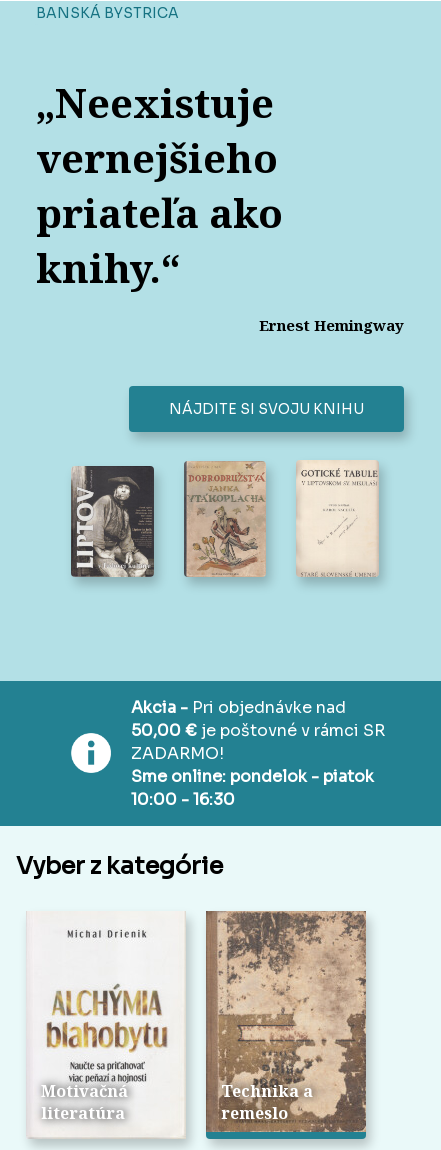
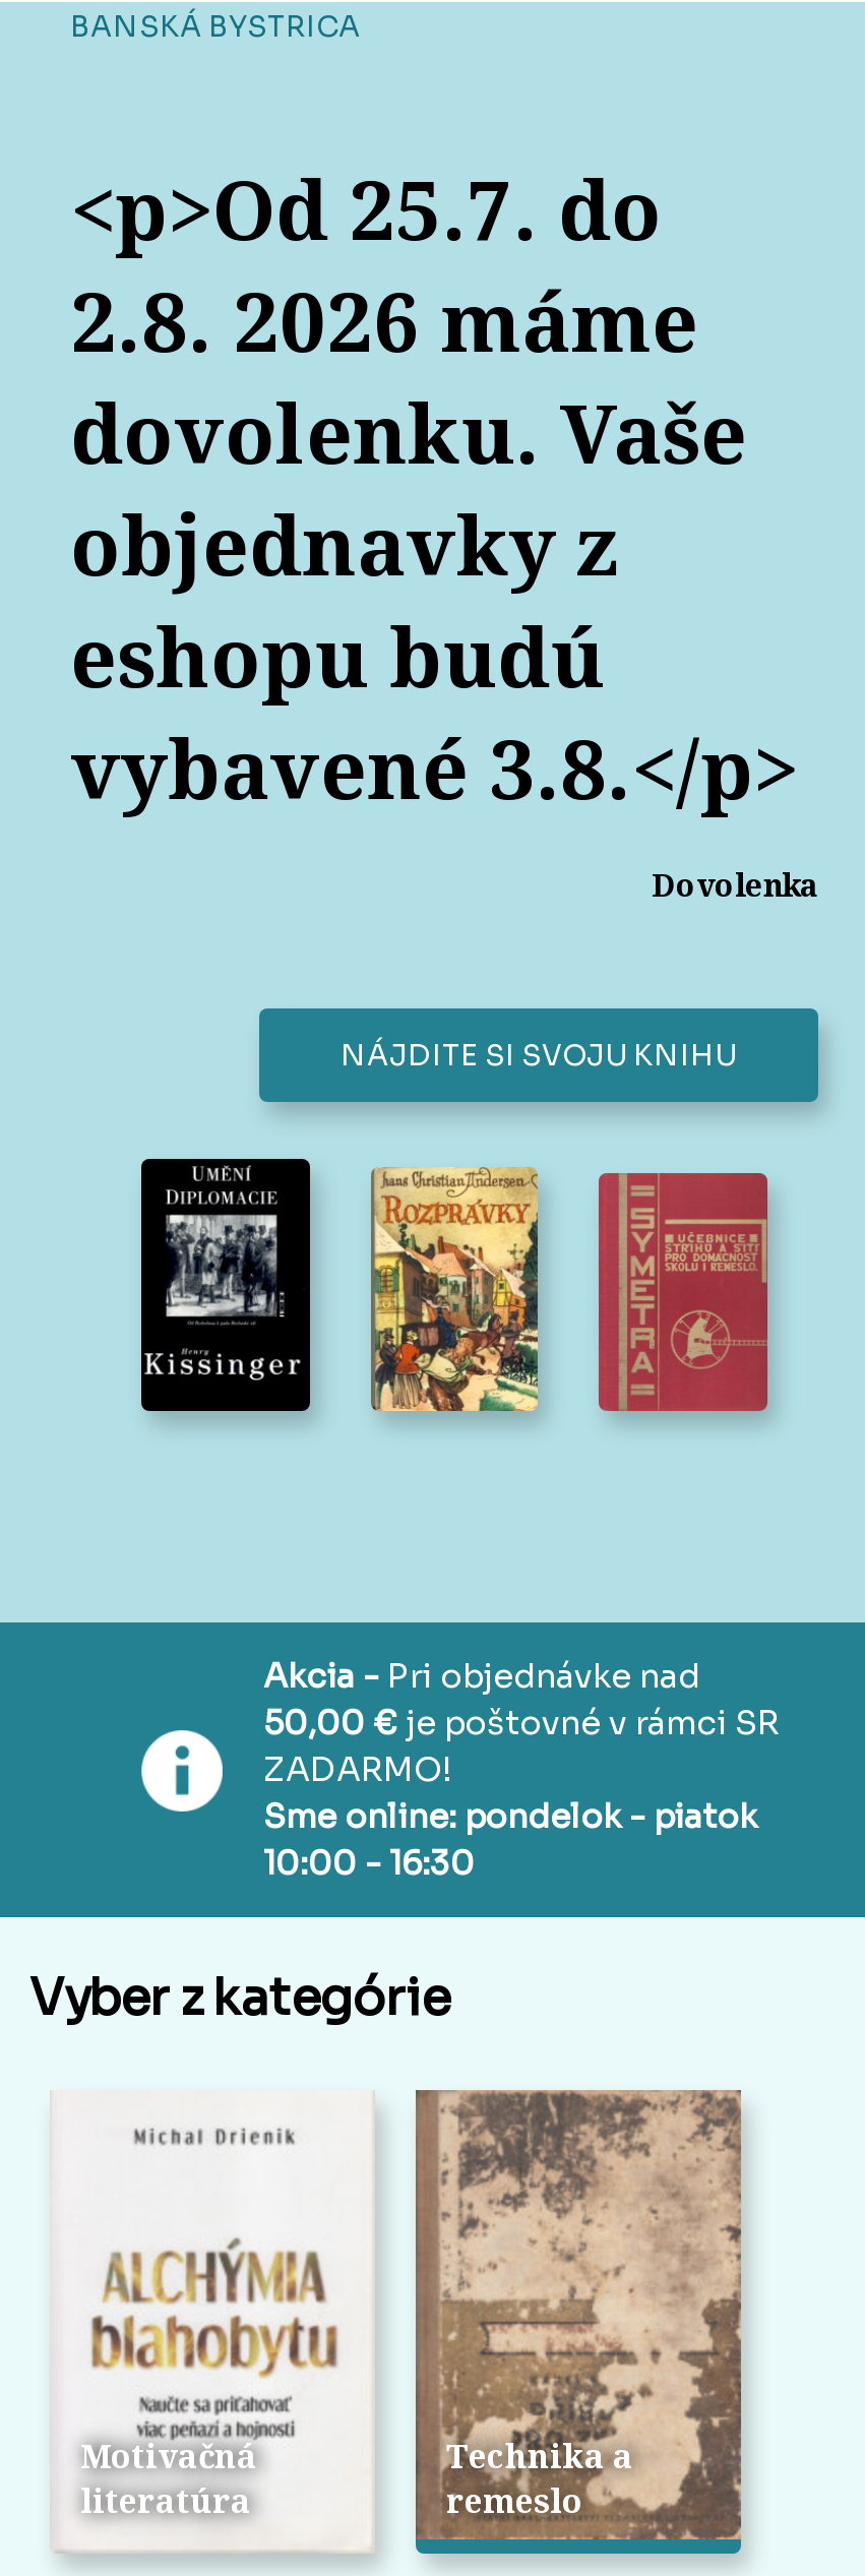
[36,75,404,335] „Neexistuje | vernejšieho | priateľa ako | knihy.“ | Ernest Hemingway -> [70,152,818,905] <p>Od 25.7. do | 2.8. 2026 máme | dovolenku. Vaše | objednavky z | eshopu budú | vybavené 3.8.</p> | Dovolenka
[71,460,154,578] [image] -> [139,1157,312,1413] [image]
[184,460,266,577] [image] -> [371,1165,540,1413] [image]
[296,460,379,577] [image] -> [597,1171,769,1413] [image]

